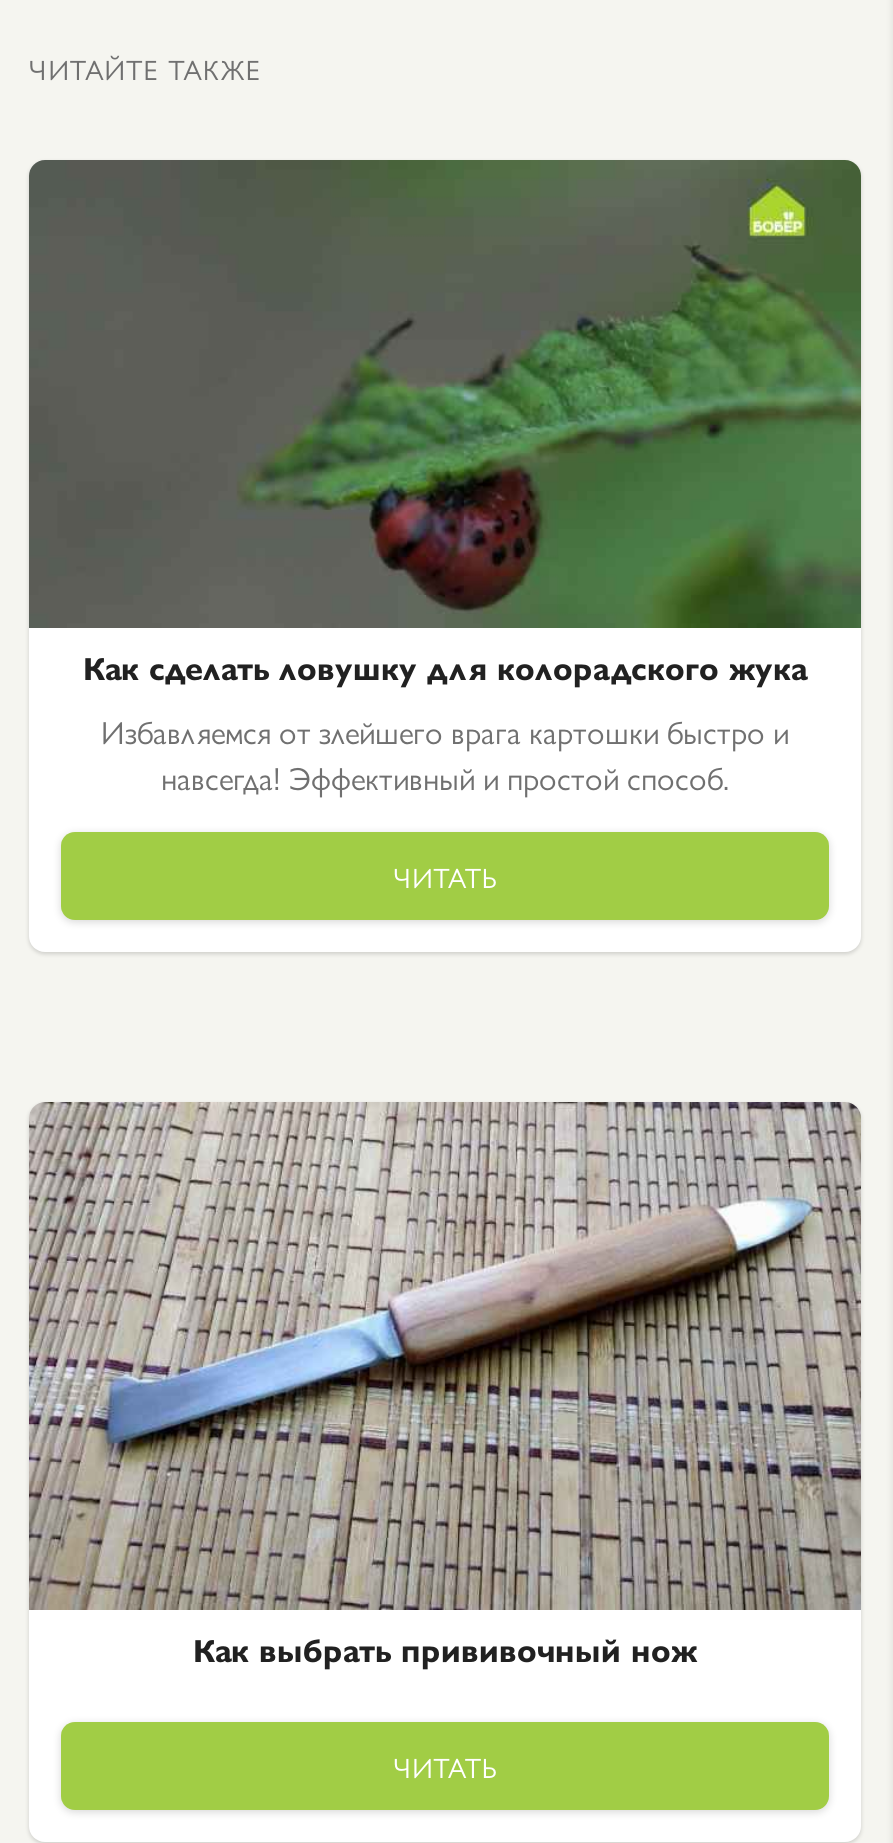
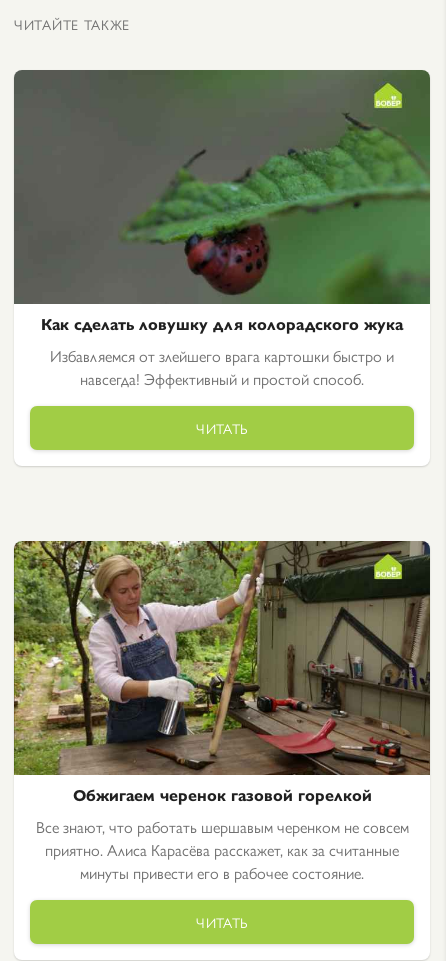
[27,1100,863,1671] [image] | Как выбрать прививочный нож -> [13,540,431,884] [image] | Обжигаем черенок газовой горелкой | Все знают, что работать шершавым черенком не совсем | приятно. Алиса Карасёва расскажет, как за считанные | минуты привести его в рабочее состояние.

